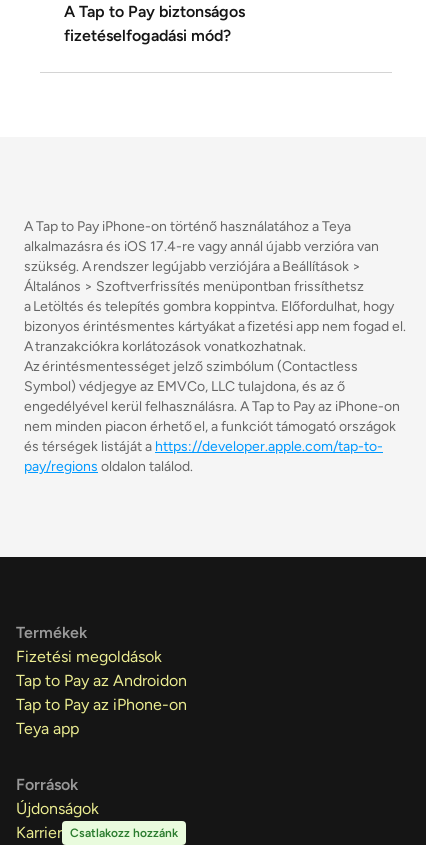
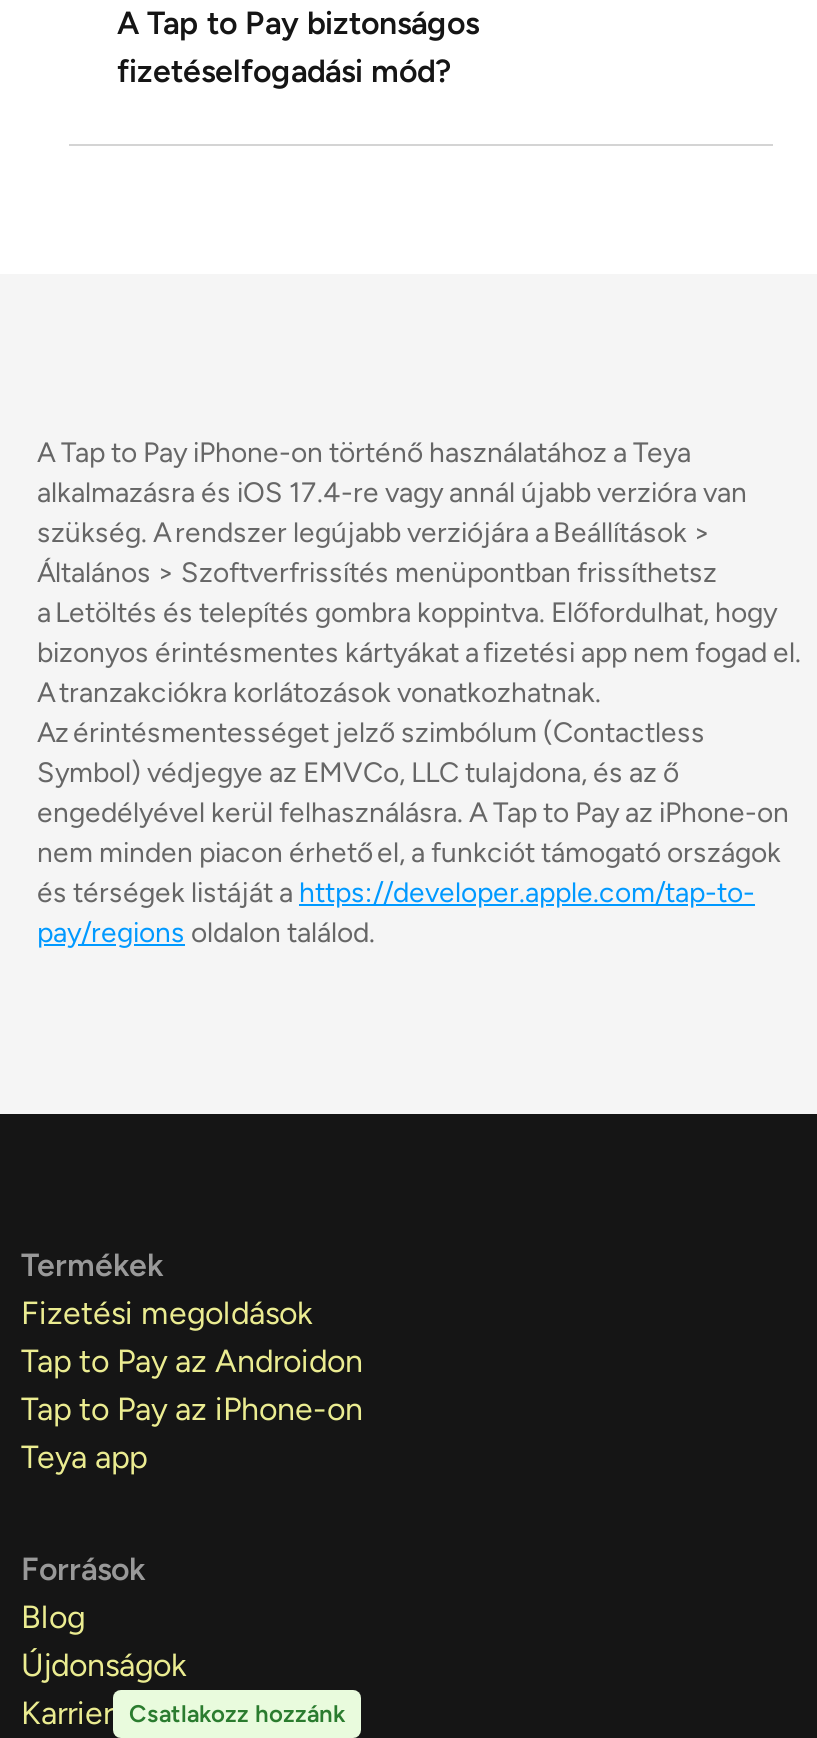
none -> [21,1598,85,1636] Blog

